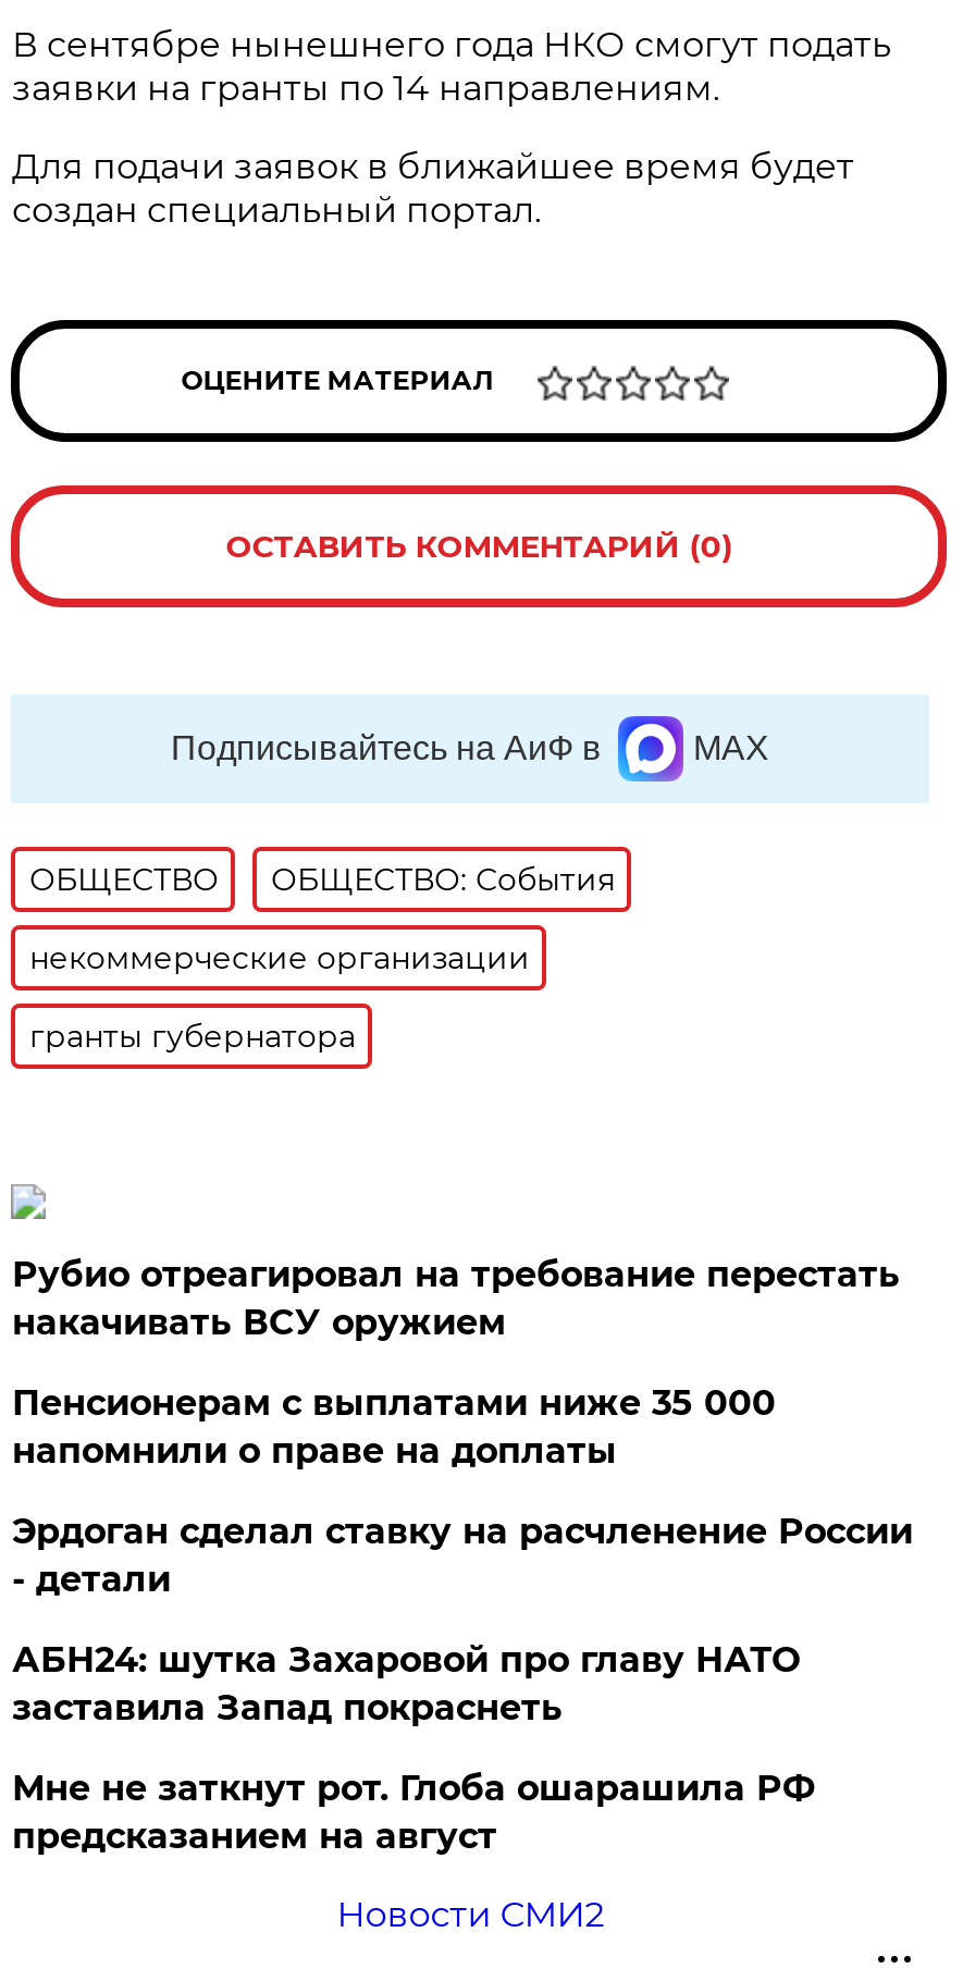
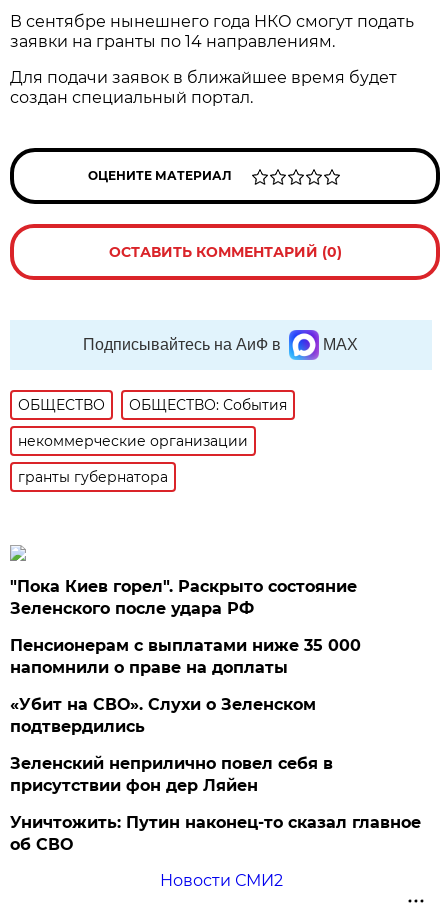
[12,1254,900,1343] Рубио отреагировал на требование перестать | накачивать ВСУ оружием -> [10,577,357,618] "Пока Киев горел". Раскрыто состояние | Зеленского после удара РФ
[12,1511,913,1600] Эрдоган сделал ставку на расчленение России | - детали -> [10,695,316,736] «Убит на СВО». Слухи о Зеленском | подтвердились
[12,1639,800,1728] АБН24: шутка Захаровой про главу НАТО | заставила Запад покраснеть -> [10,754,333,795] Зеленский неприлично повел cебя в | присутствии фон дер Ляйен
[12,1768,815,1857] Мне не заткнут рот. Глоба ошарашила РФ | предсказанием на август -> [10,813,421,854] Уничтожить: Путин наконец-то сказал главное | об СВО

